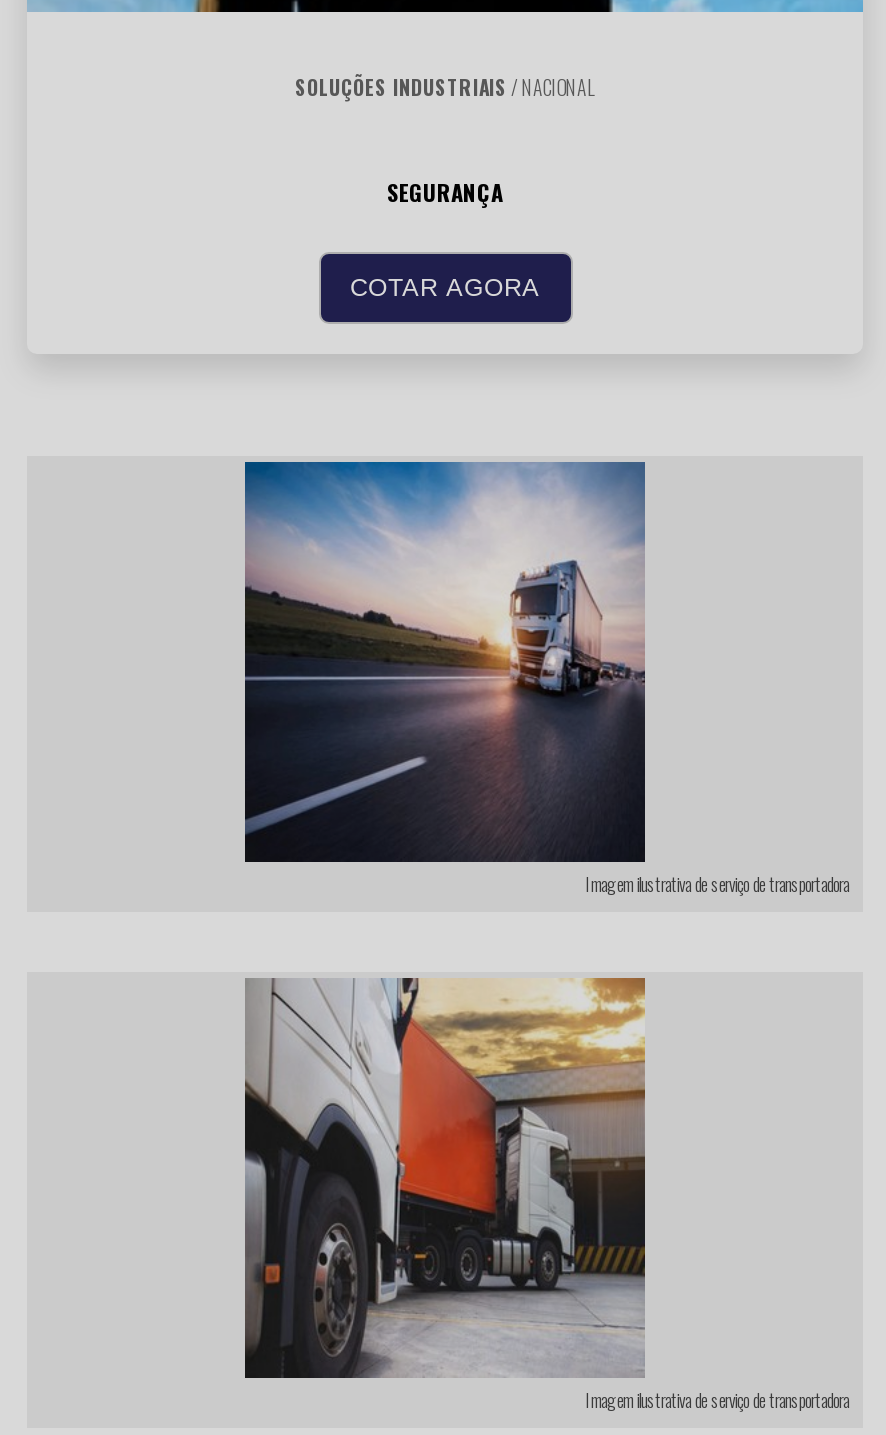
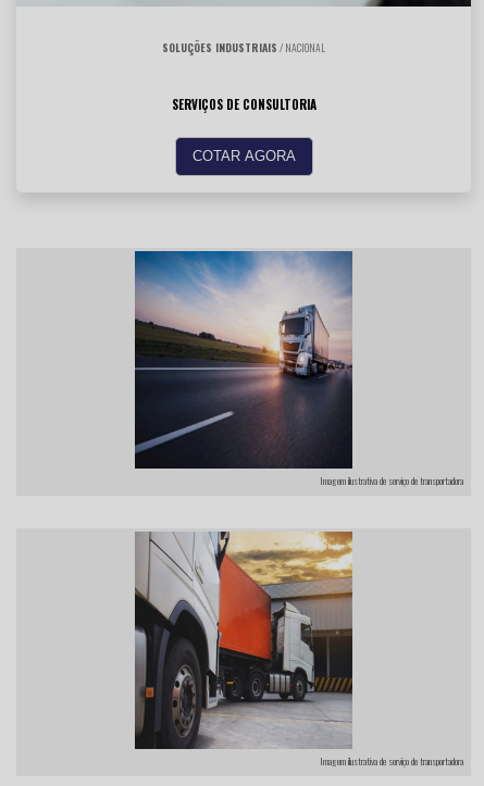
[387,175,503,207] SEGURANÇA -> [171,95,316,113] SERVIÇOS DE CONSULTORIA

